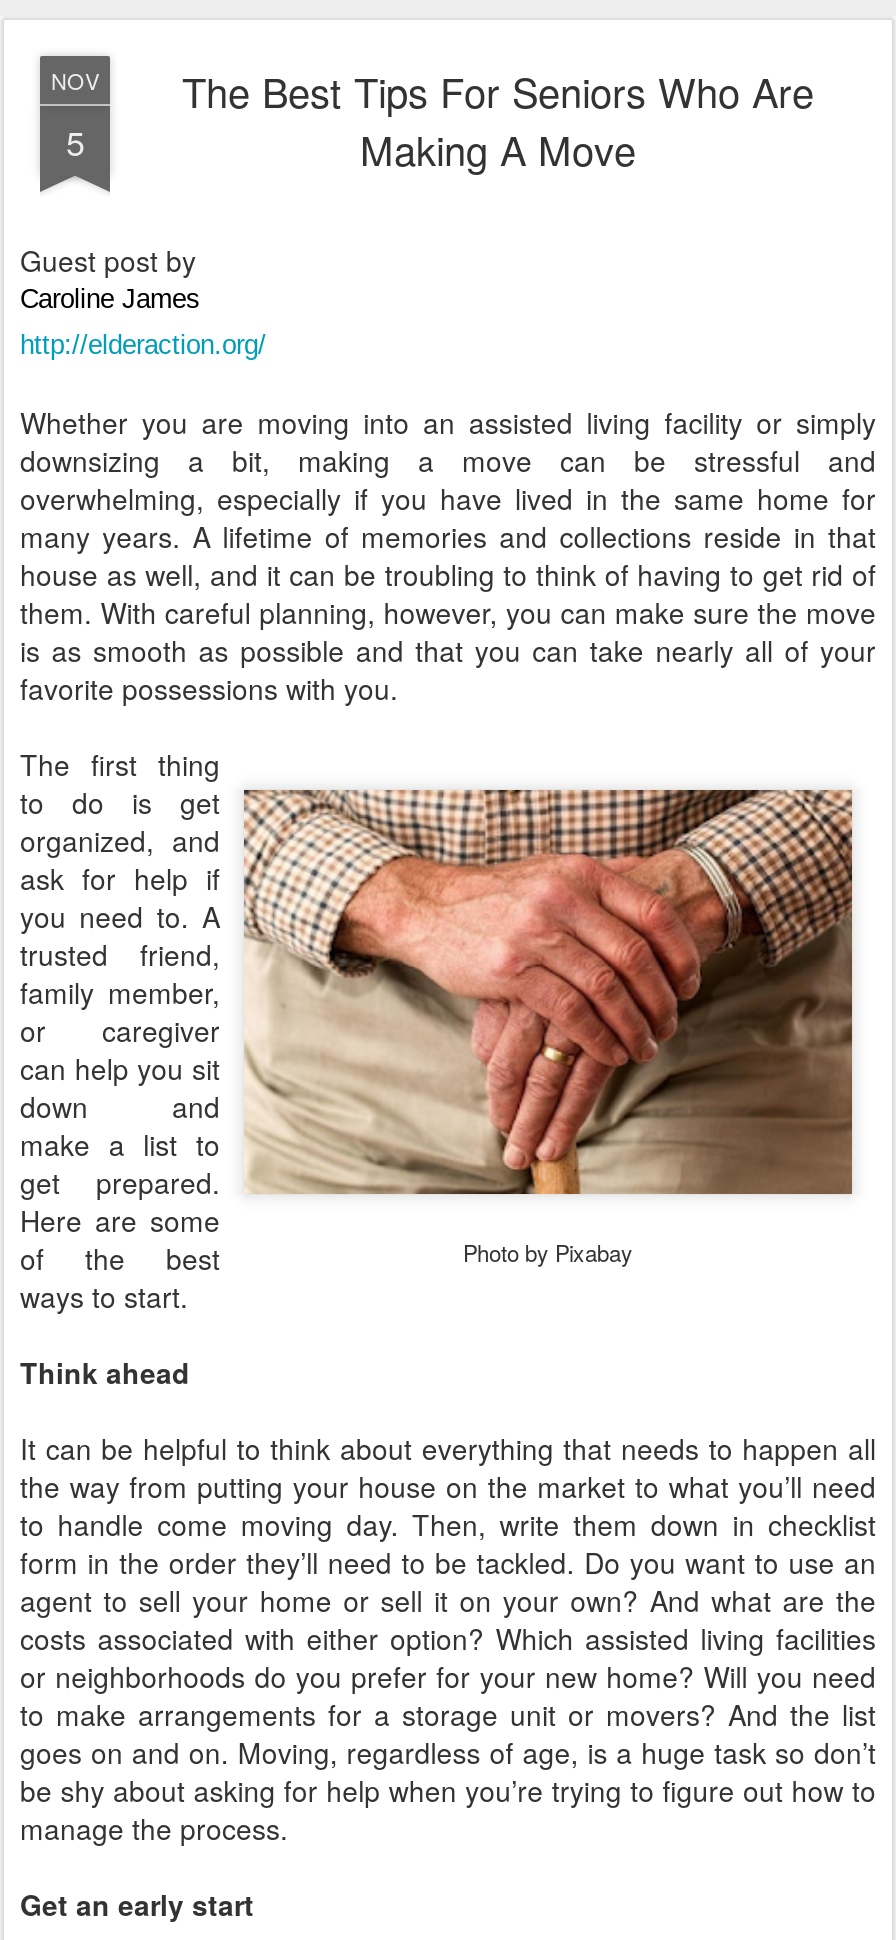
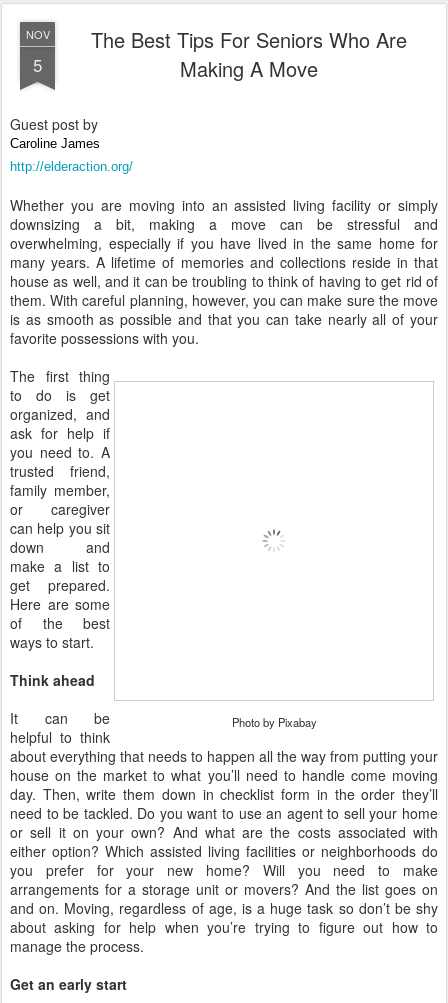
[242,786,856,1198] [image] -> none
moved [463,1236,633,1268] -> [231,714,316,730]: Photo by Pixabay

